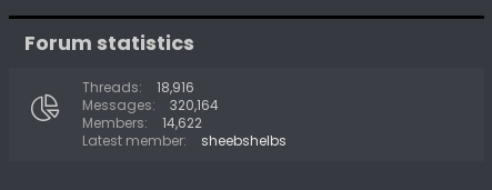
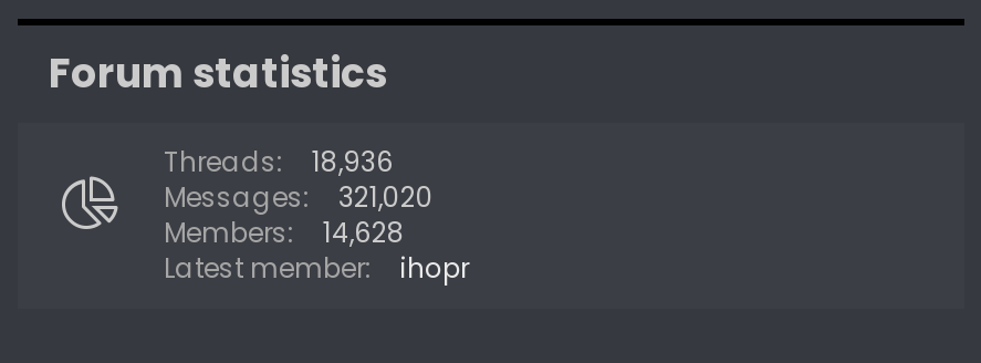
[82,78,194,97] Threads 18,916 -> [164,143,394,180] Threads 18,936
[82,96,219,114] Messages 320,164 -> [164,178,434,216] Messages 321,020
[82,113,202,132] Members 14,622 -> [164,214,405,251] Members 14,628
[201,131,287,150] sheebshelbs -> [400,249,469,287] ihopr

